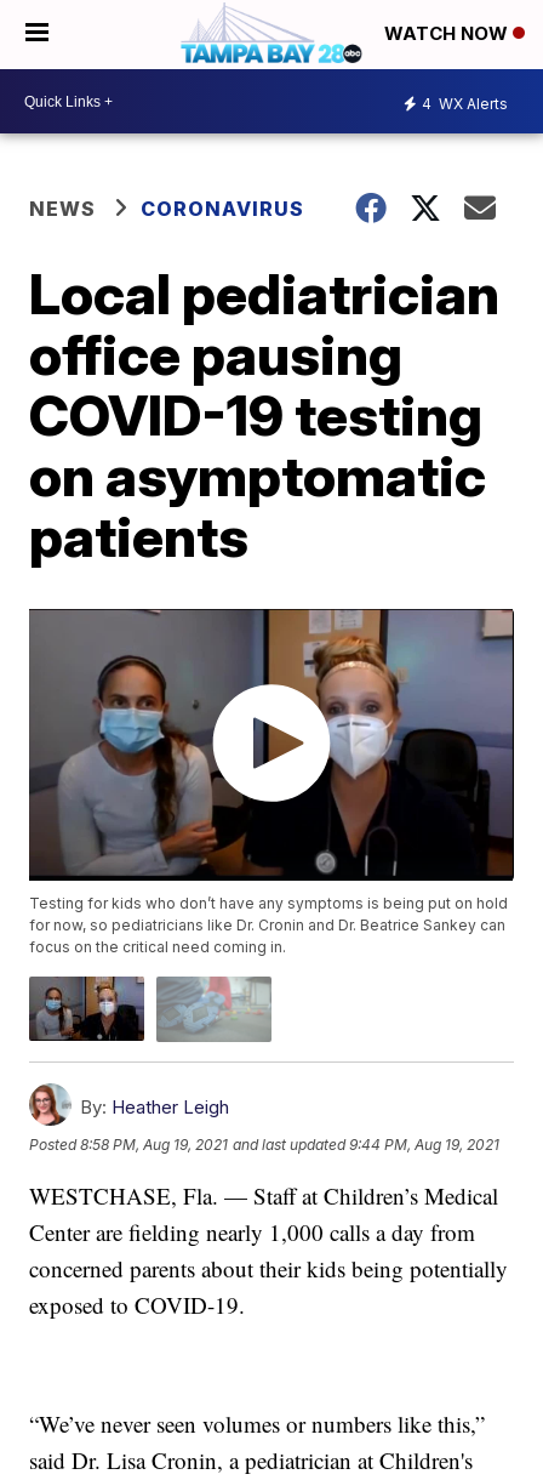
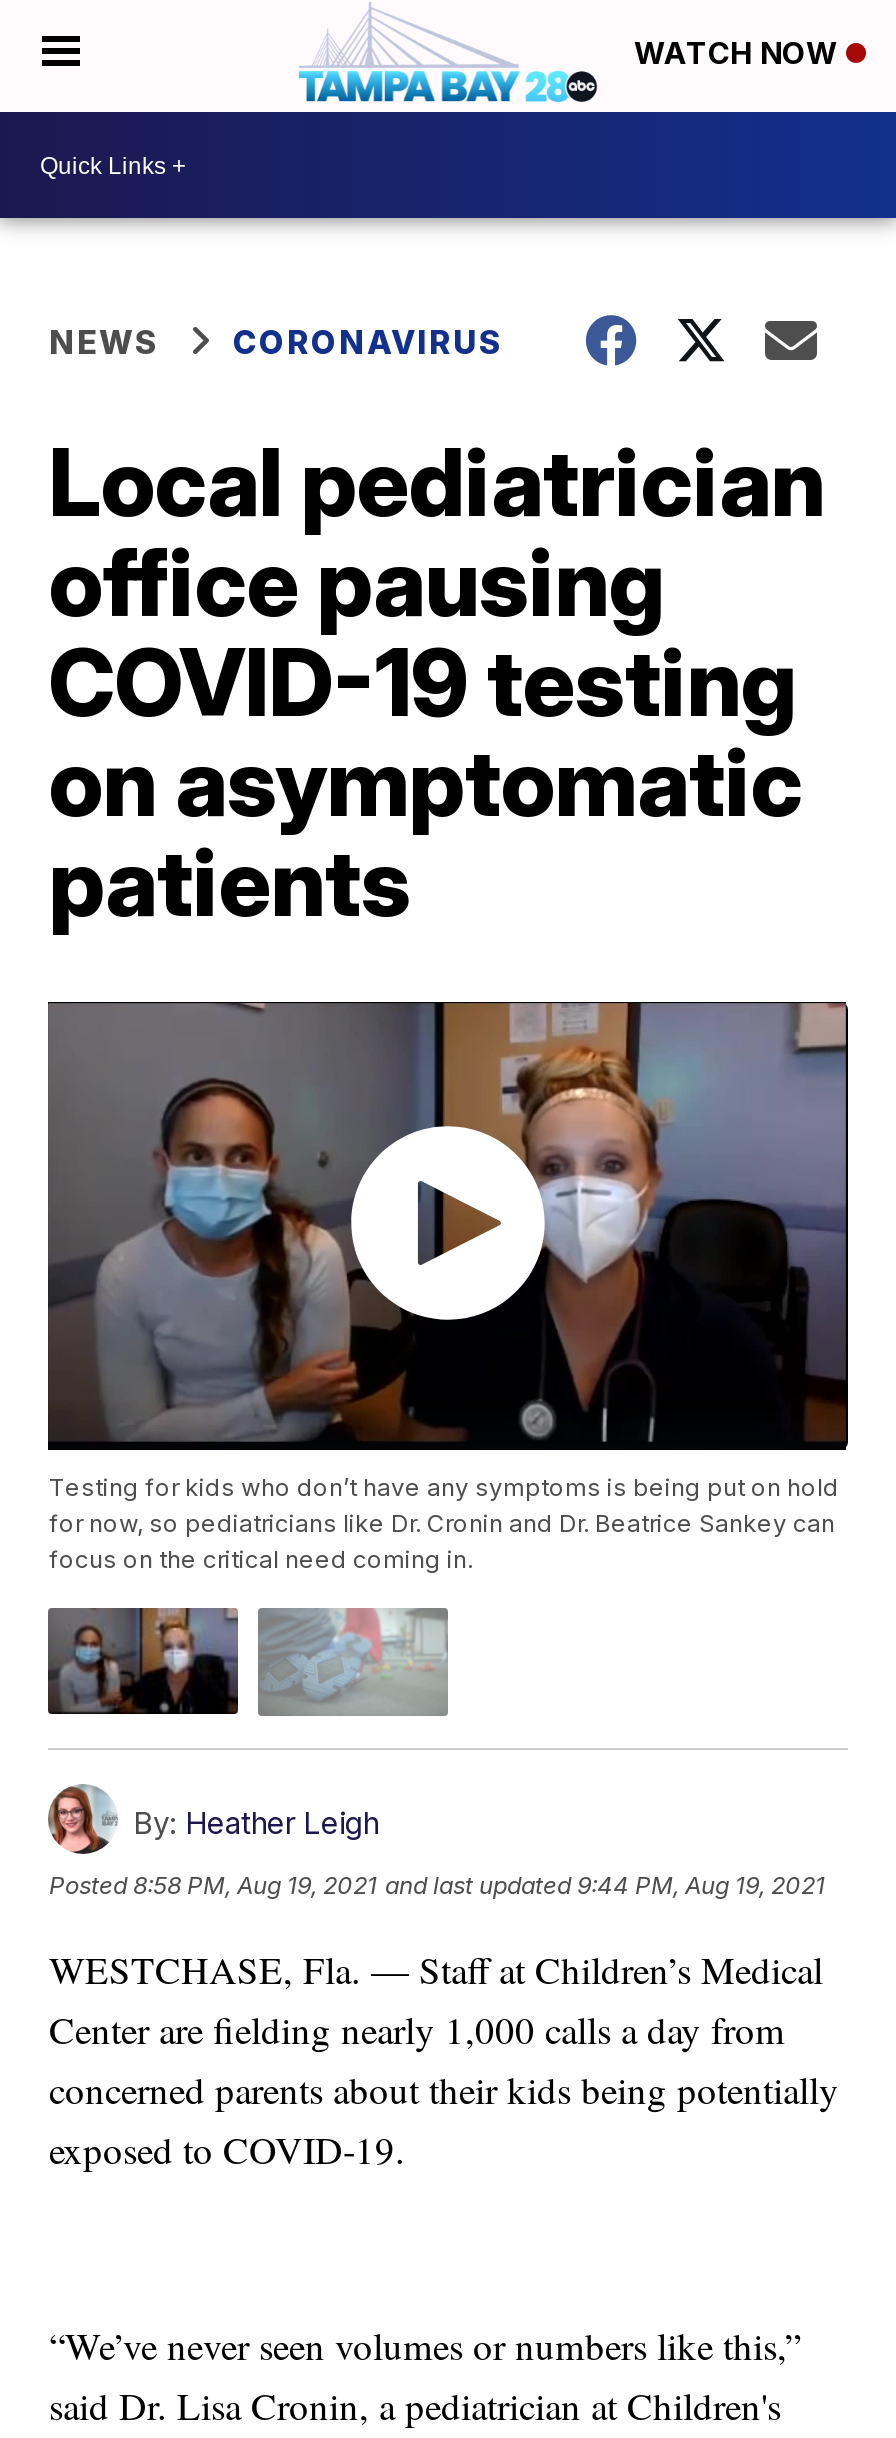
[422,94,508,112] 4 WX Alerts -> none

